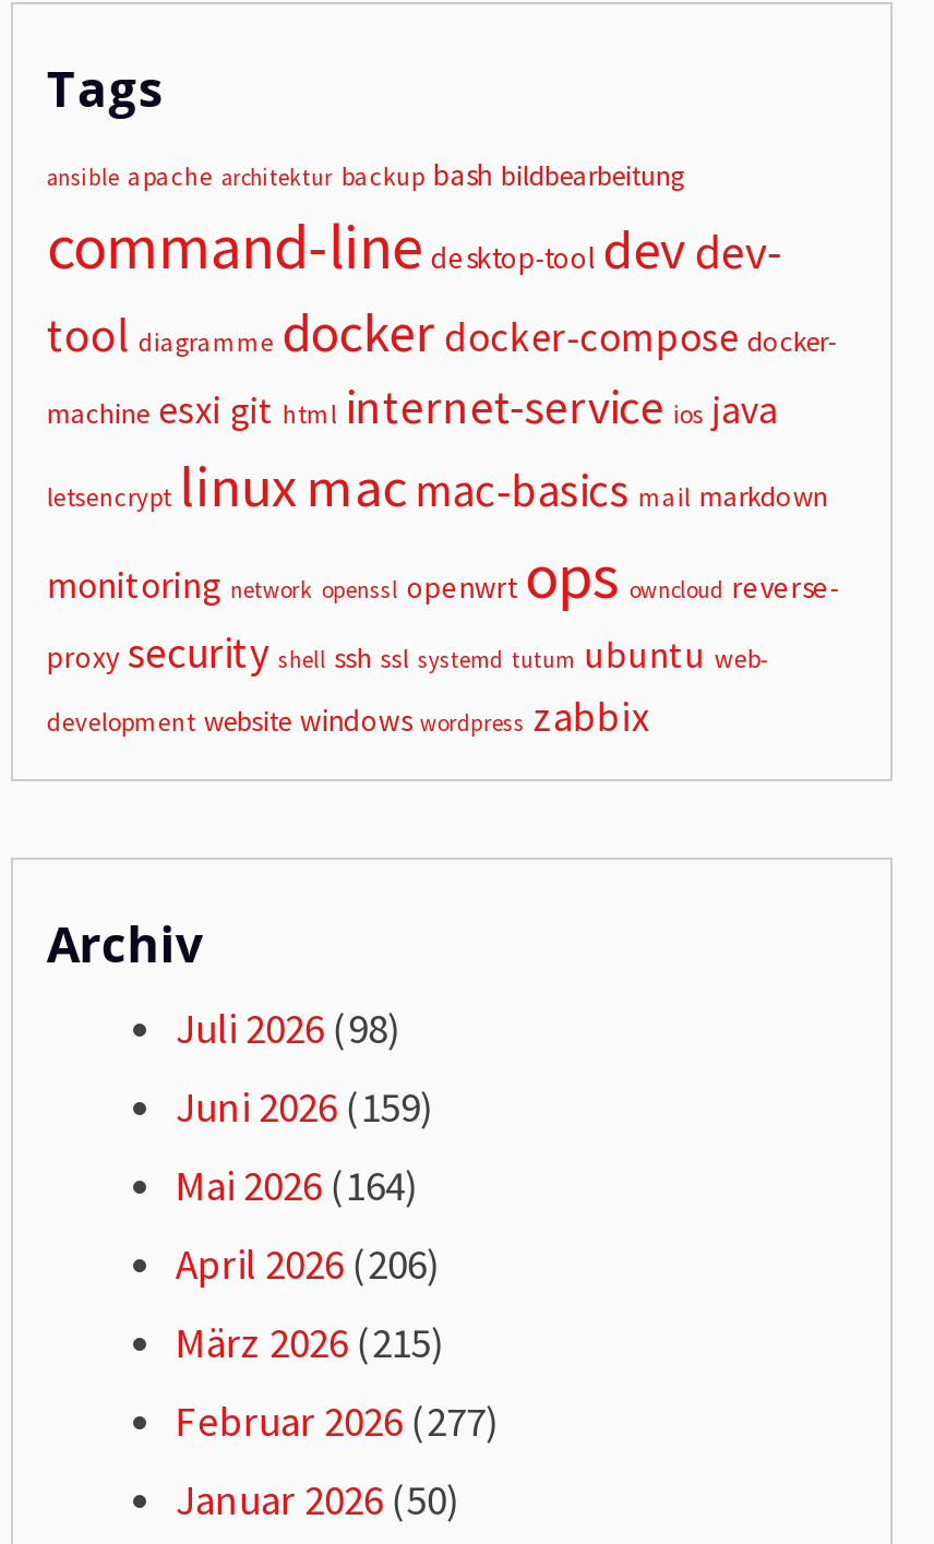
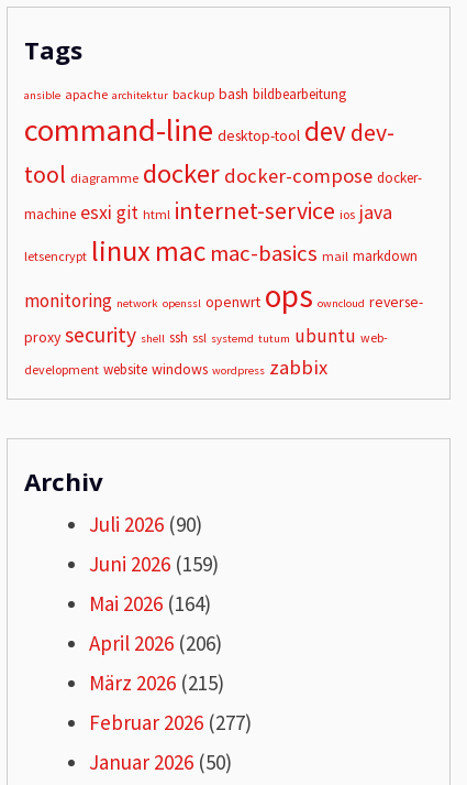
[175,1003,400,1055] Juli 2026 (98) -> [89,511,203,538] Juli 2026 (90)

